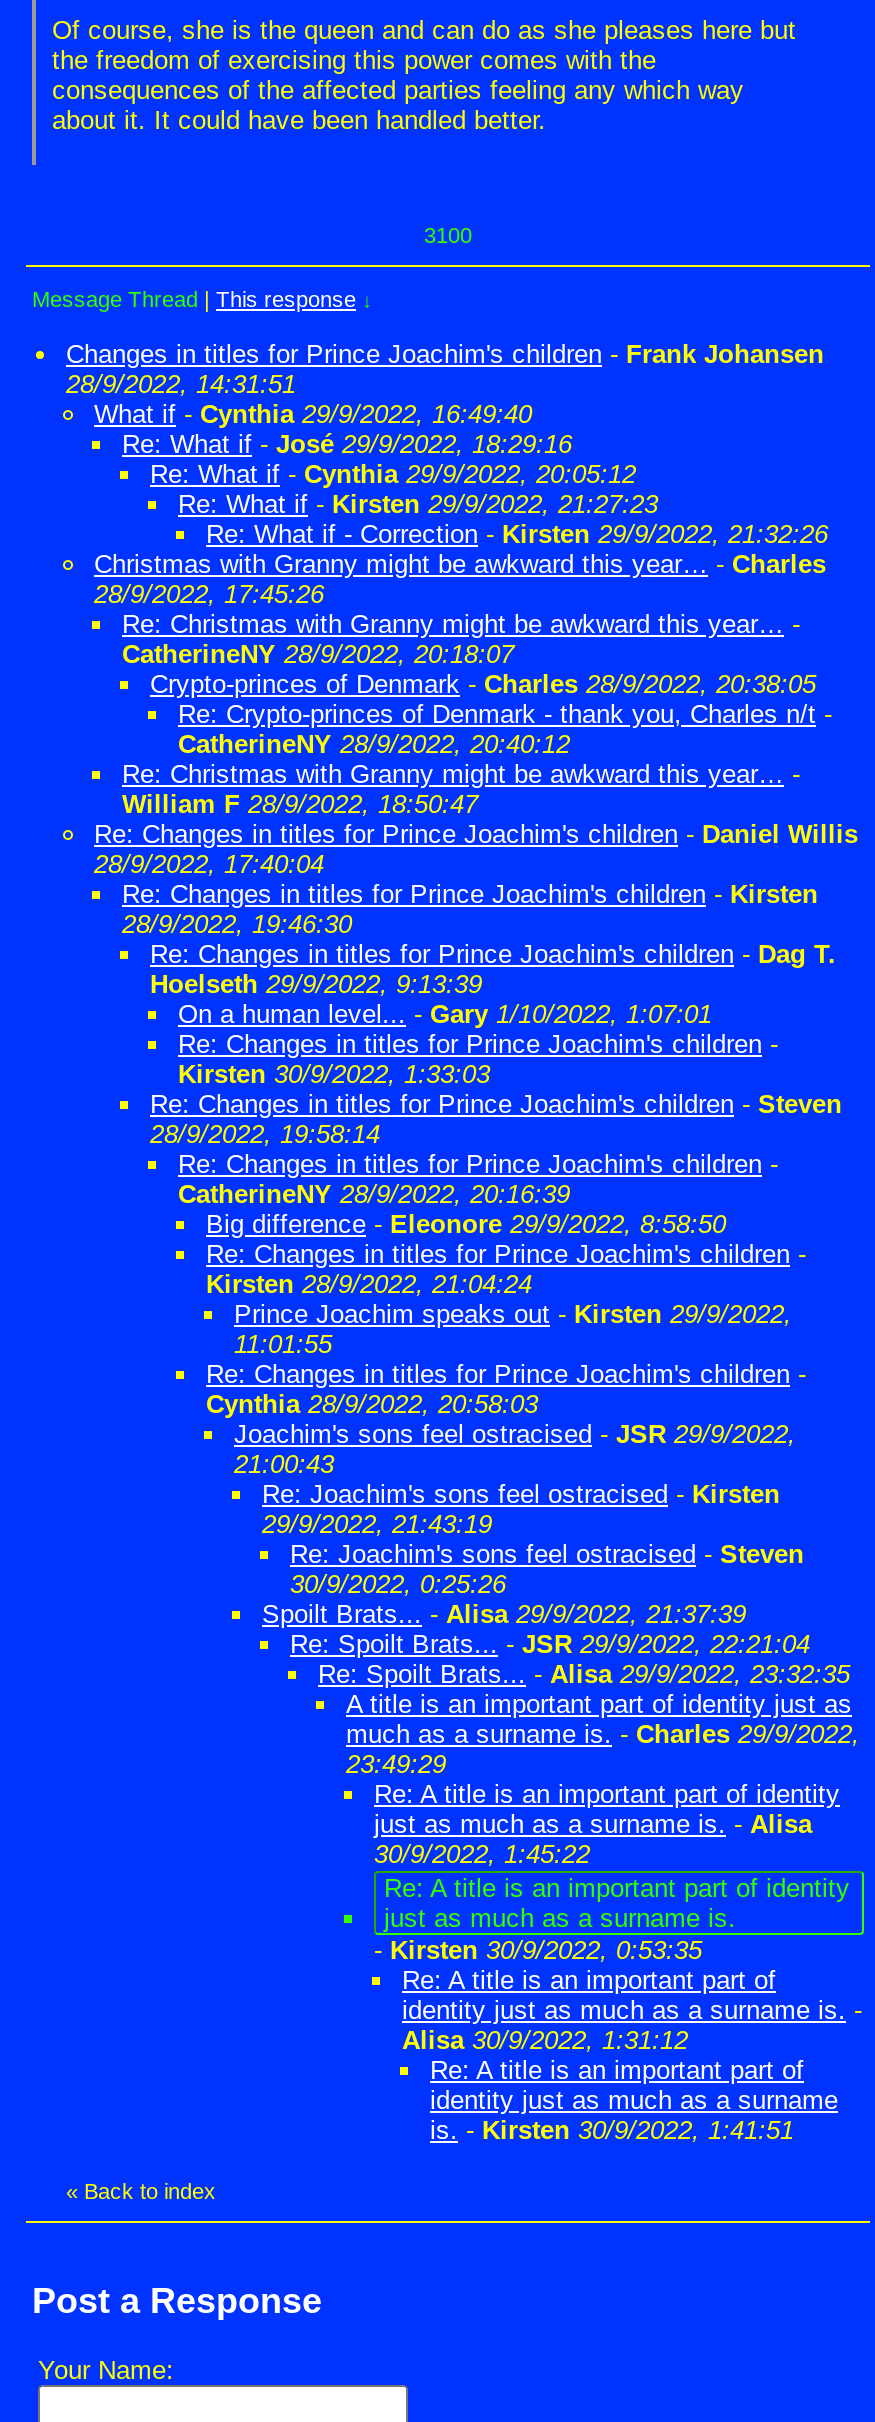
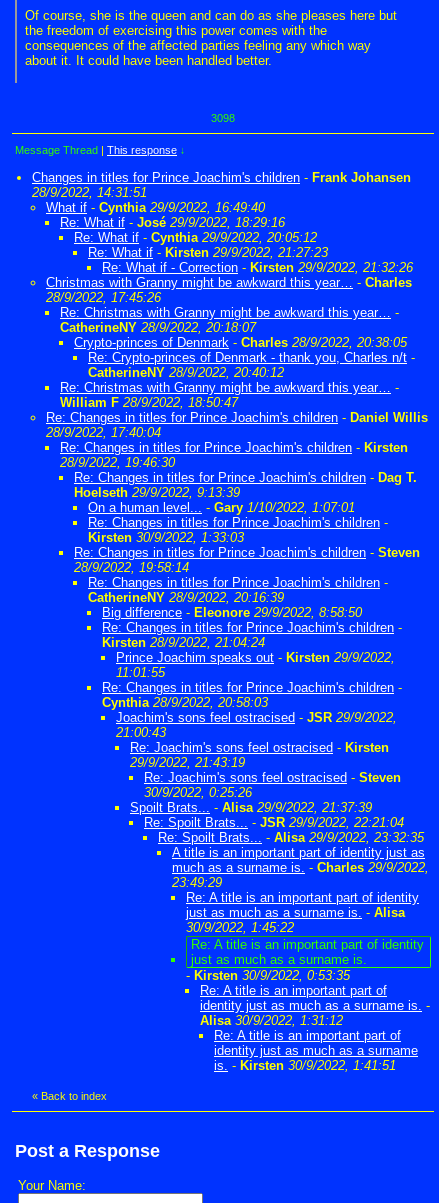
[424,223,472,247] 3100 -> [211,112,235,124] 3098

